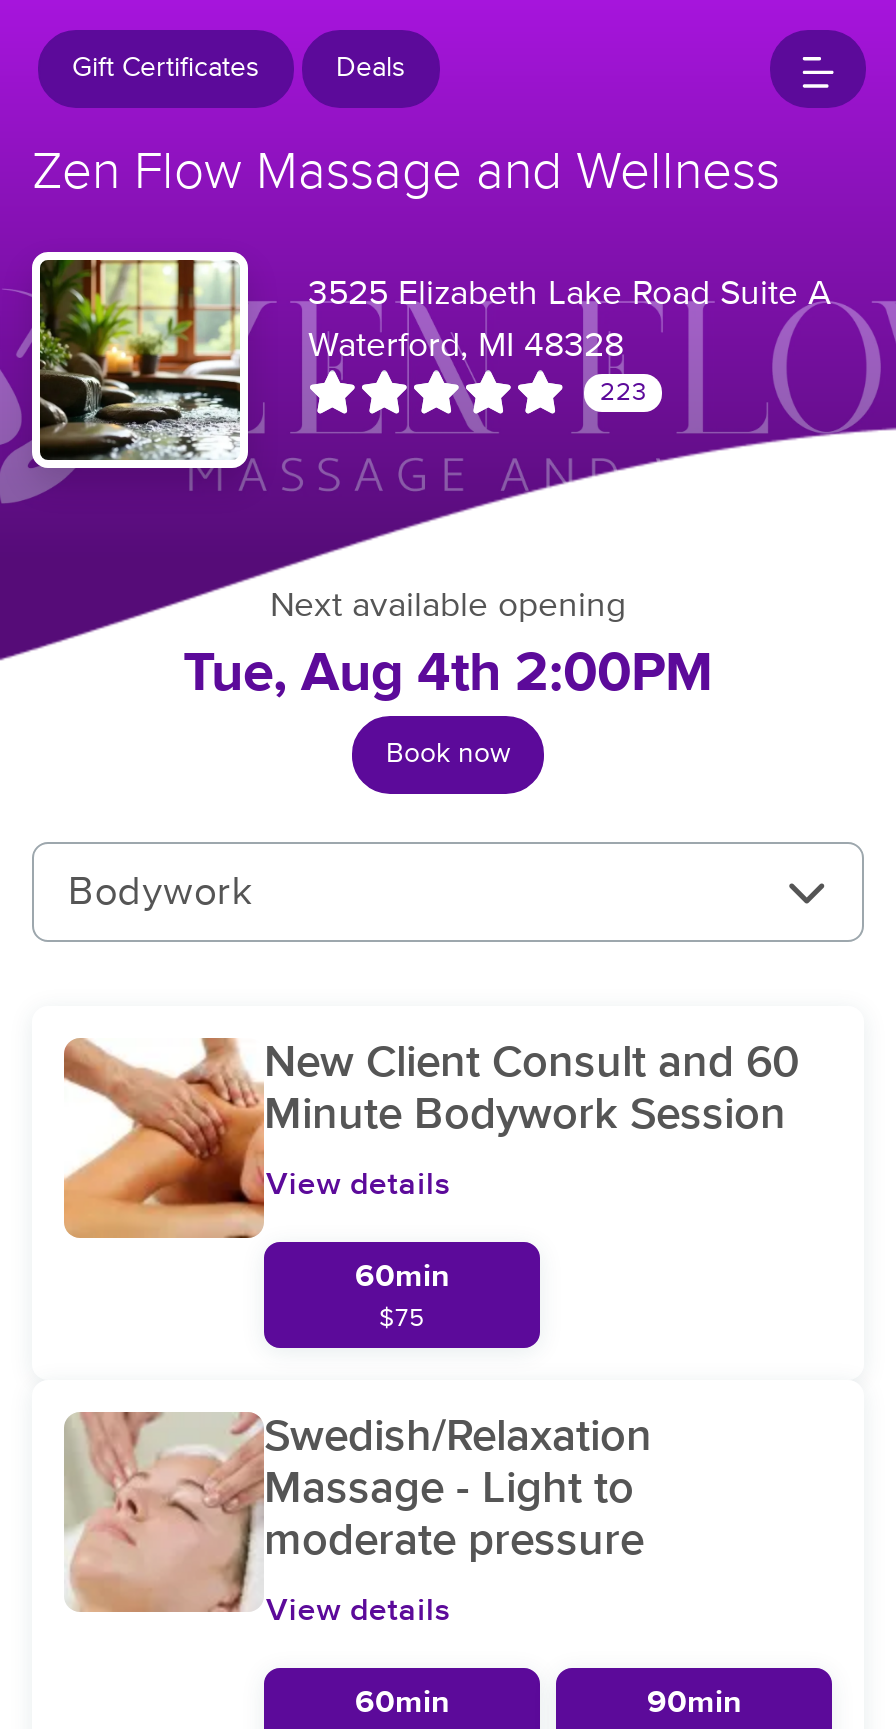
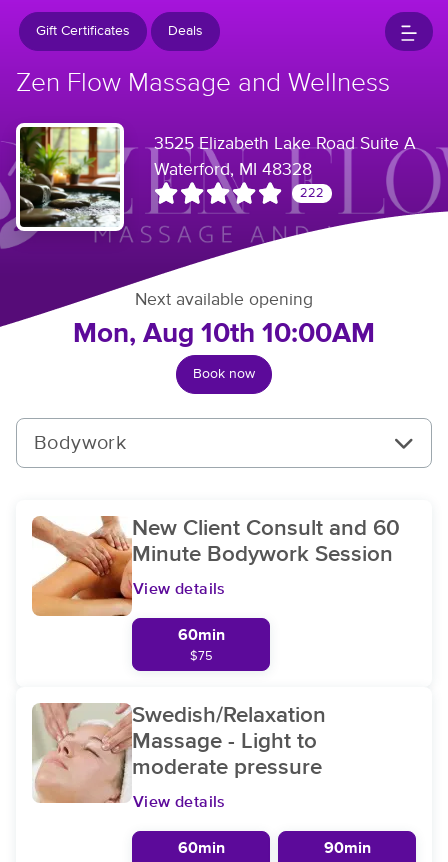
[600,380,646,406] 223 -> [300,187,324,200] 222
[183,646,713,702] Tue, Aug 4th 2:00PM -> [73,320,375,348] Mon, Aug 10th 10:00AM

